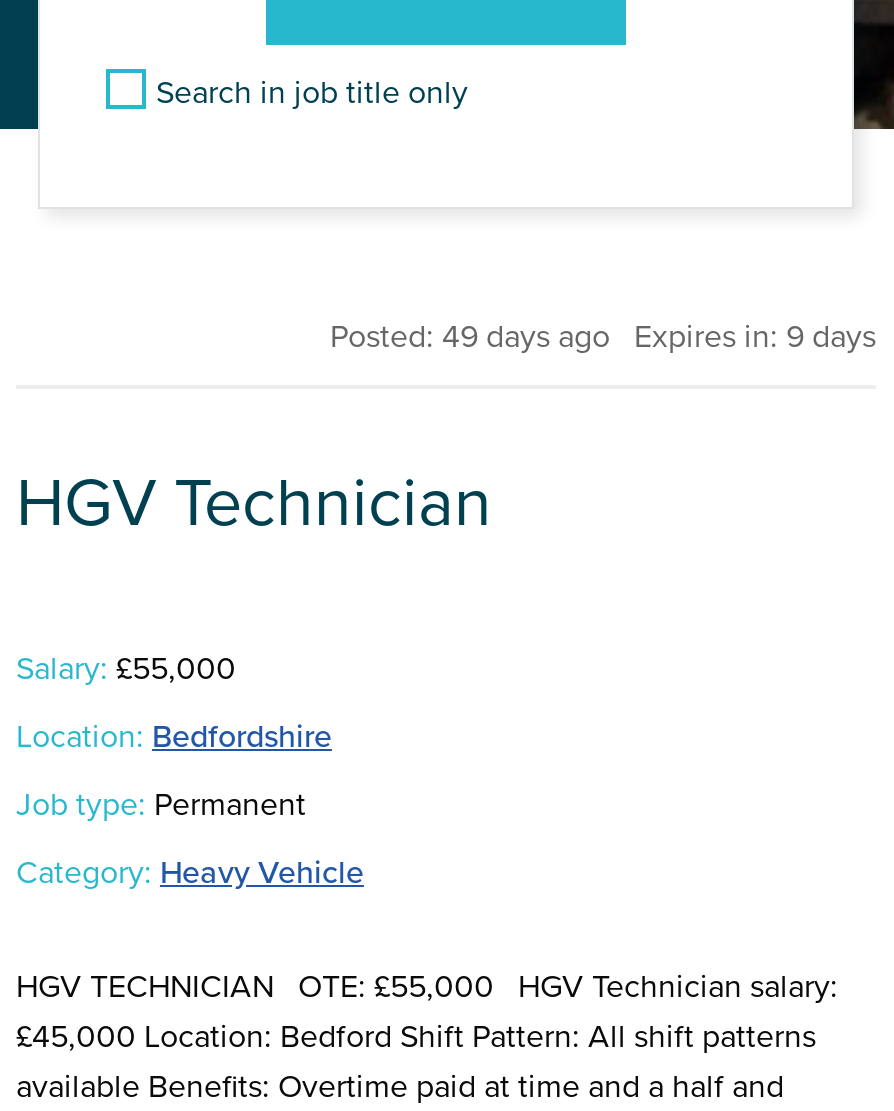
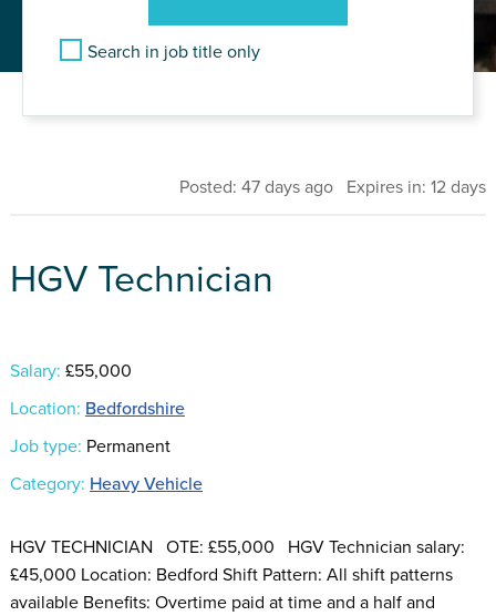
[330,317,876,357] Posted: 49 days ago Expires in: 9 days -> [179,176,486,198] Posted: 47 days ago Expires in: 12 days

